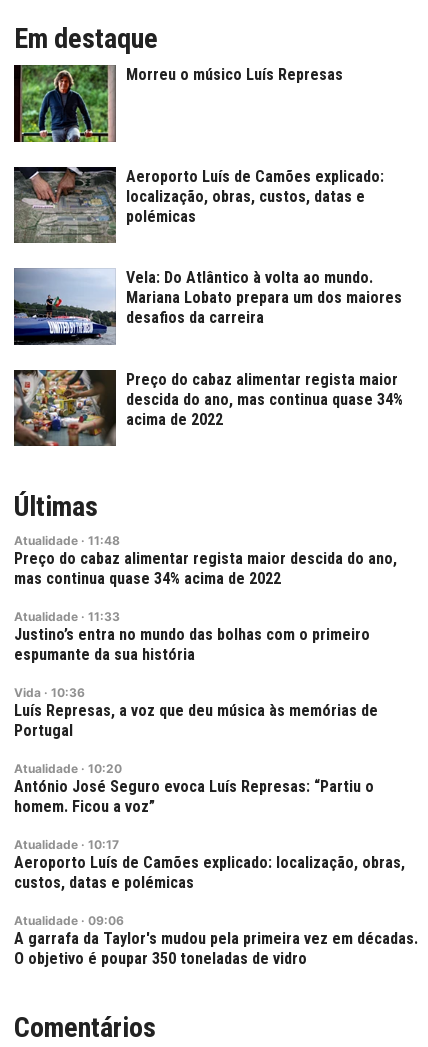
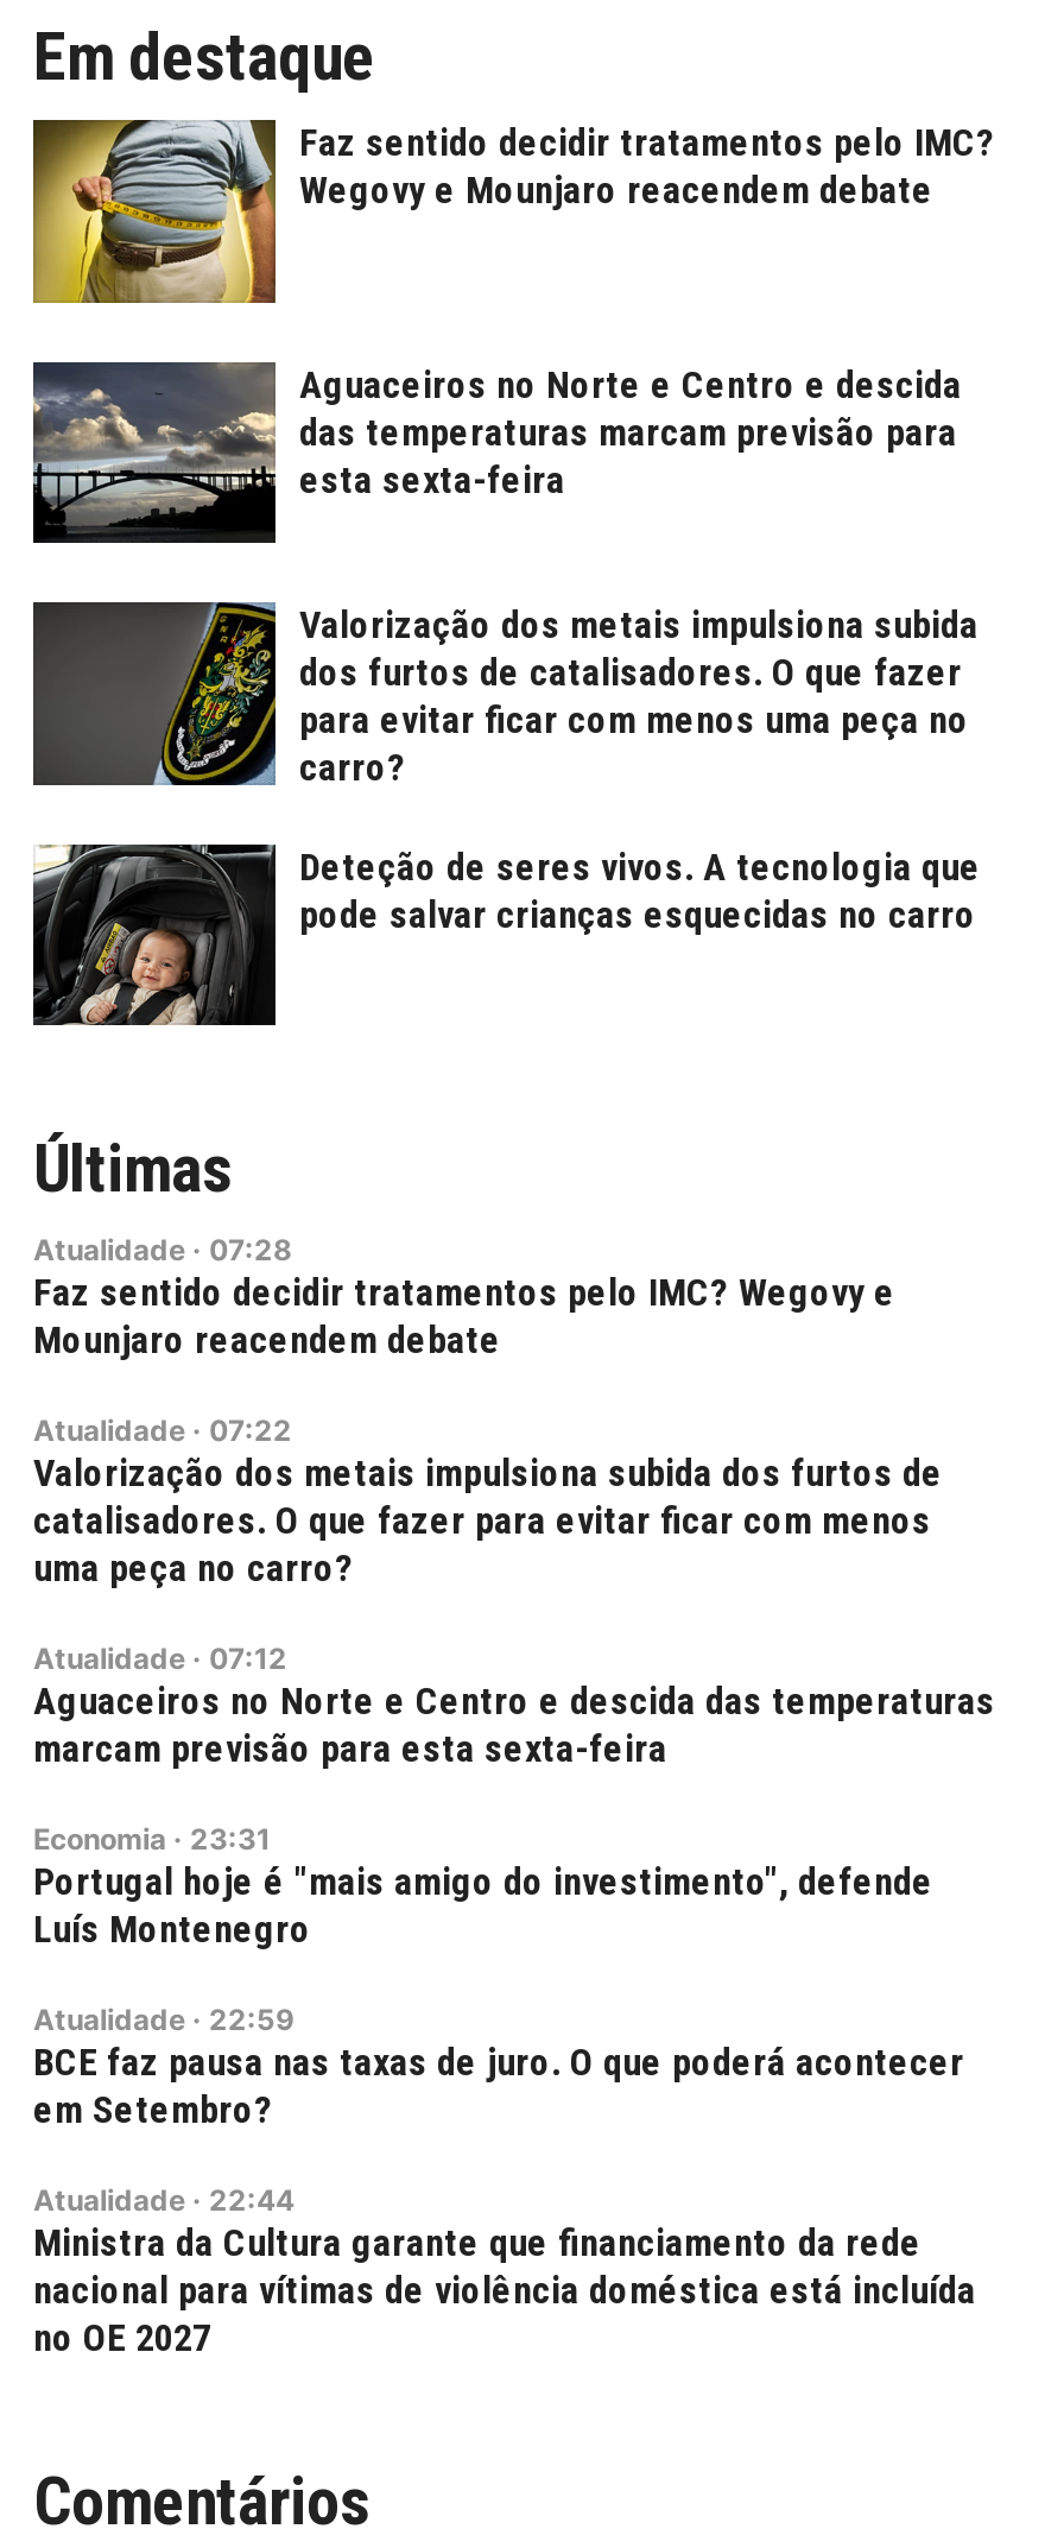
[13,64,343,143] [image] | Morreu o músico Luís Represas -> [31,120,995,305] [image] | Faz sentido decidir tratamentos pelo IMC? | Wegovy e Mounjaro reacendem debate
[13,166,384,244] [image] | Aeroporto Luís de Camões explicado: | localização, obras, custos, datas e | polémicas -> [31,360,962,543] [image] | Aguaceiros no Norte e Centro e descida | das temperaturas marcam previsão para | esta sexta-feira
[14,267,402,345] [image] | Vela: Do Atlântico à volta ao mundo. | Mariana Lobato prepara um dos maiores | desafios da carreira -> [33,600,978,790] [image] | Valorização dos metais impulsiona subida | dos furtos de catalisadores. O que fazer | para evitar ficar com menos uma peça no | carro?
[13,369,403,447] [image] | Preço do cabaz alimentar regista maior | descida do ano, mas continua quase 34% | acima de 2022 -> [33,842,981,1028] [image] | Deteção de seres vivos. A tecnologia que | pode salvar crianças esquecidas no carro
[14,533,397,588] Atualidade · 11:48 | Preço do cabaz alimentar regista maior descida do ano, | mas continua quase 34% acima de 2022 -> [33,1232,895,1363] Atualidade · 07:28 | Faz sentido decidir tratamentos pelo IMC? Wegovy e | Mounjaro reacendem debate
[14,609,370,664] Atualidade · 11:33 | Justino’s entra no mundo das bolhas com o primeiro | espumante da sua história -> [33,1413,943,1591] Atualidade · 07:22 | Valorização dos metais impulsiona subida dos furtos de | catalisadores. O que fazer para evitar ficar com menos | uma peça no carro?
[14,685,378,740] Vida · 10:36 | Luís Represas, a voz que deu música às memórias de | Portugal -> [33,1641,995,1772] Atualidade · 07:12 | Aguaceiros no Norte e Centro e descida das temperaturas | marcam previsão para esta sexta-feira
[14,761,374,816] Atualidade · 10:20 | António José Seguro evoca Luís Represas: “Partiu o | homem. Ficou a voz” -> [33,1821,933,1952] Economia · 23:31 | Portugal hoje é "mais amigo do investimento", defende | Luís Montenegro
[14,837,405,892] Atualidade · 10:17 | Aeroporto Luís de Camões explicado: localização, obras, | custos, datas e polémicas -> [33,2002,964,2133] Atualidade · 22:59 | BCE faz pausa nas taxas de juro. O que poderá acontecer | em Setembro?
[14,913,418,968] Atualidade · 09:06 | A garrafa da Taylor's mudou pela primeira vez em décadas. | O objetivo é poupar 350 toneladas de vidro -> [33,2183,976,2361] Atualidade · 22:44 | Ministra da Cultura garante que financiamento da rede | nacional para vítimas de violência doméstica está incluída | no OE 2027

